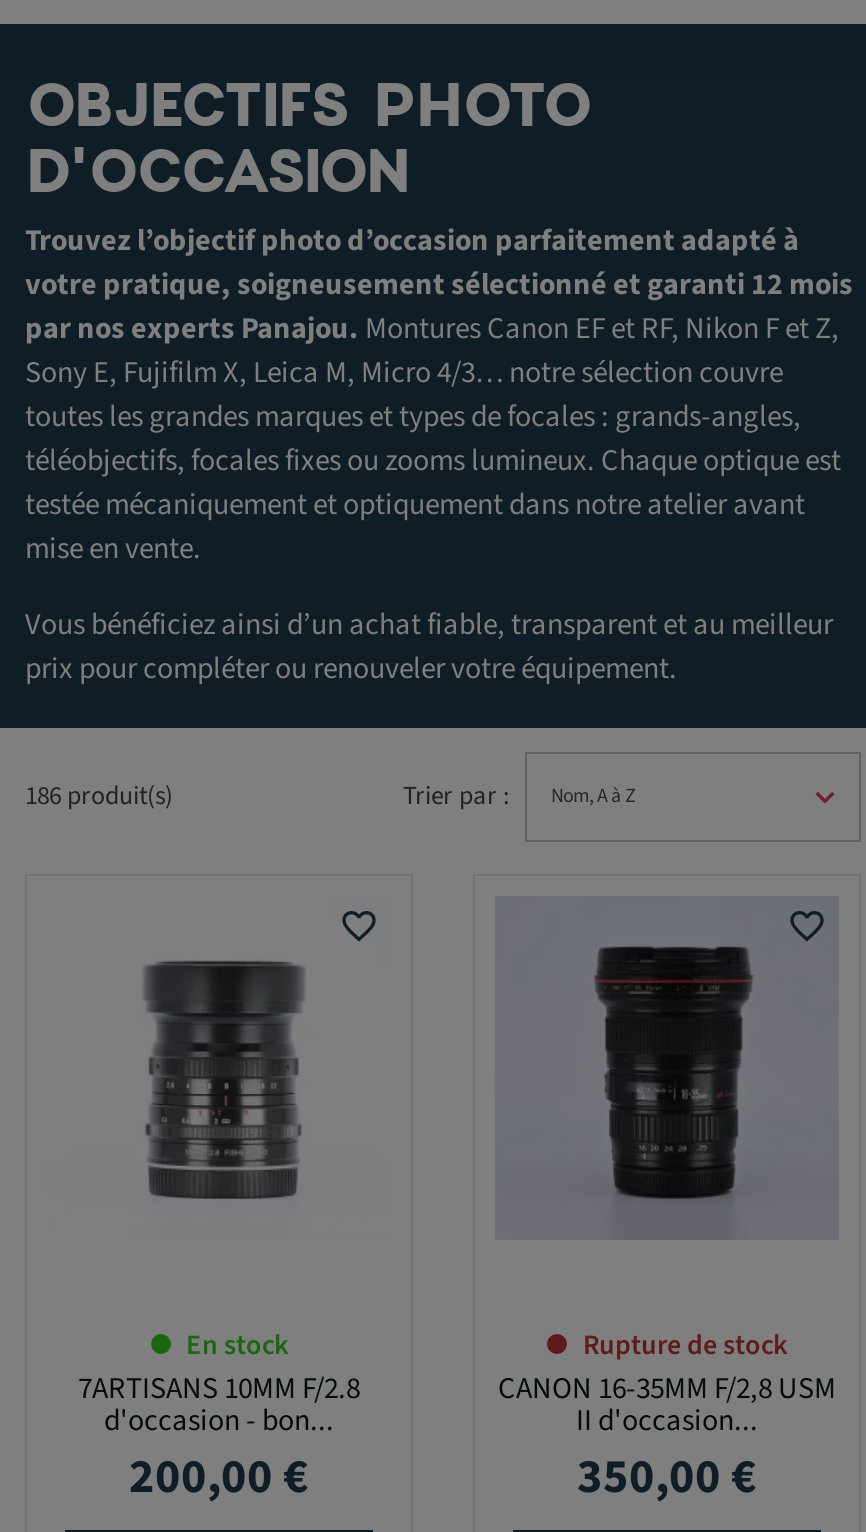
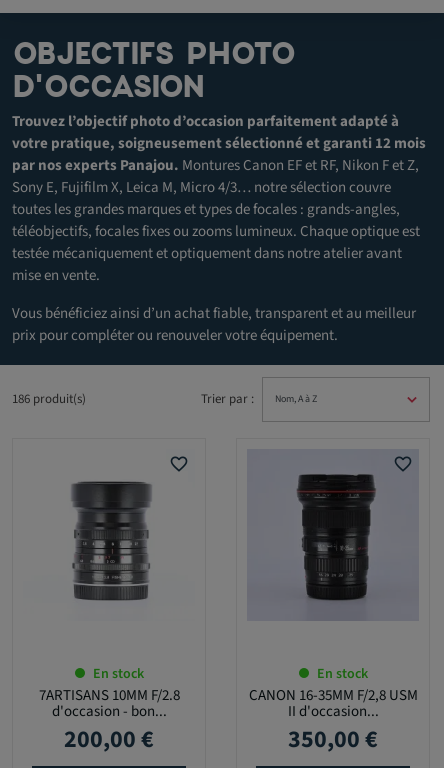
[583,1325,787,1365] Rupture de stock -> [316,664,367,684] En stock

